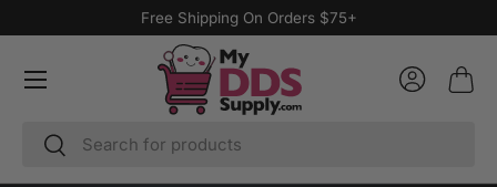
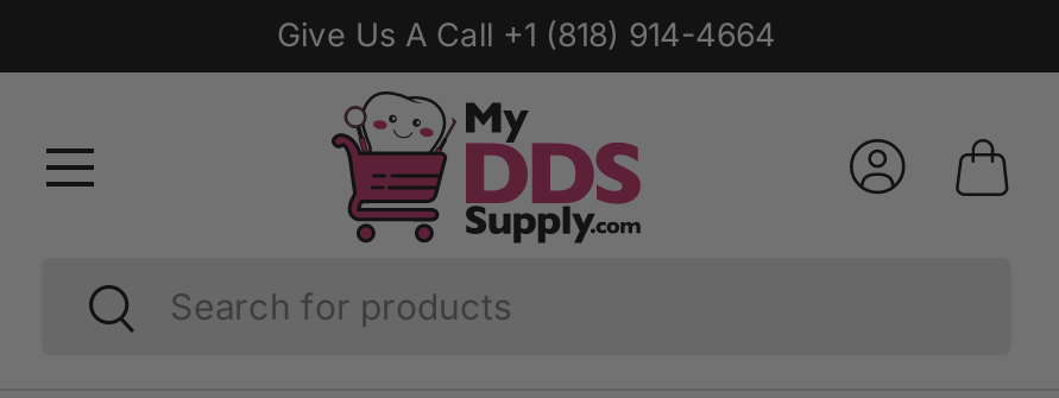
[140,9,357,27] Free Shipping On Orders $75+ -> [277,15,776,53] Give Us A Call +1 (818) 914-4664

